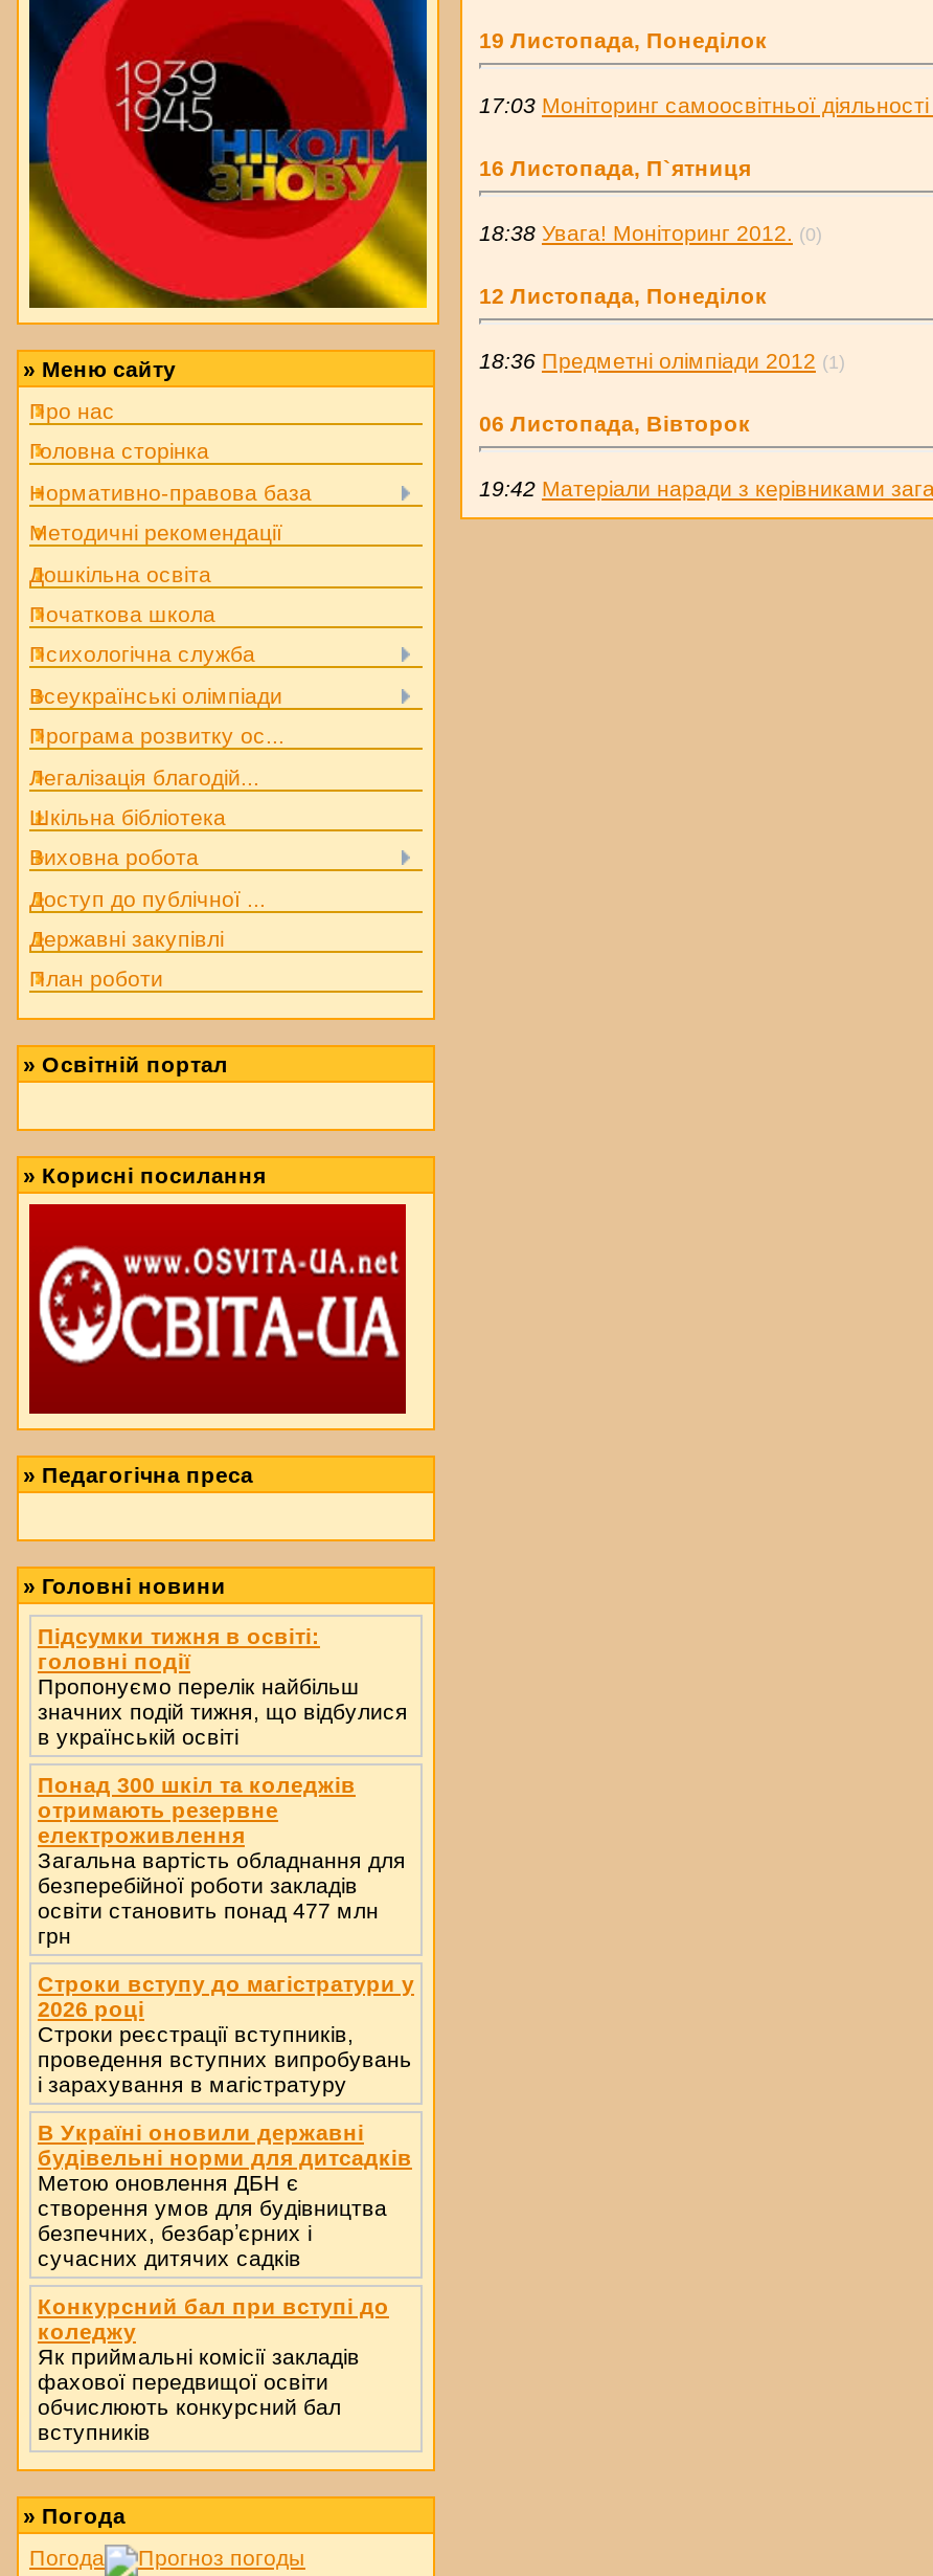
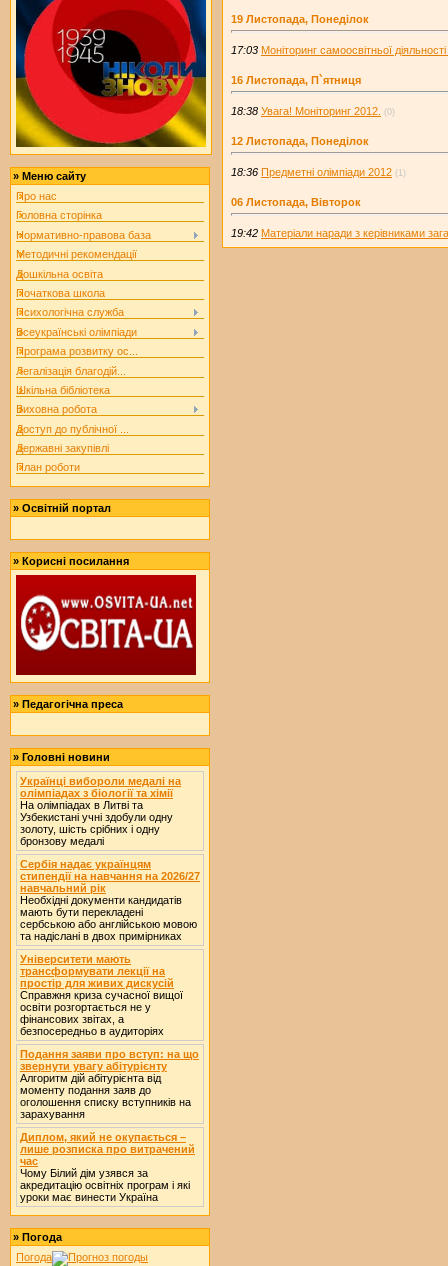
[38,1623,408,1749] Підсумки тижня в освіті: | головні події | Пропонуємо перелік найбільш | значних подій тижня, що відбулися | в українській освіті -> [20,775,181,847] Українці вибороли медалі на | олімпіадах з біології та хімії | На олімпіадах в Литві та | Узбекистані учні здобули одну | золоту, шість срібних і одну | бронзову медалі
[38,1772,406,1948] Понад 300 шкіл та коледжів | отримають резервне | електроживлення | Загальна вартість обладнання для | безперебійної роботи закладів | освіти становить понад 477 млн | грн -> [20,858,200,942] Сербія надає українцям | стипендії на навчання на 2026/27 | навчальний рік | Необхідні документи кандидатів | мають бути перекладені | сербською або англійською мовою | та надіслані в двох примірниках
[38,1971,414,2096] Строки вступу до магістратури у | 2026 році | Строки реєстрації вступників, | проведення вступних випробувань | і зарахування в магістратуру -> [20,953,183,1037] Університети мають | трансформувати лекції на | простір для живих дискусій | Справжня криза сучасної вищої | освіти розгортається не у | фінансових звітах, а | безпосередньо в аудиторіях
[38,2119,412,2270] В Україні оновили державні | будівельні норми для дитсадків | Метою оновлення ДБН є | створення умов для будівництва | безпечних, безбарʼєрних і | сучасних дитячих садків -> [20,1048,199,1120] Подання заяви про вступ: на що | звернути увагу абітурієнту | Алгоритм дій абітурієнта від | моменту подання заяв до | оголошення списку вступників на | зарахування
[38,2293,389,2444] Конкурсний бал при вступі до | коледжу | Як приймальні комісії закладів | фахової передвищої освіти | обчислюють конкурсний бал | вступників -> [20,1131,195,1203] Диплом, який не окупається – | лише розписка про витрачений | час | Чому Білий дім узявся за | акредитацію освітніх програм і які | уроки має винести Україна

